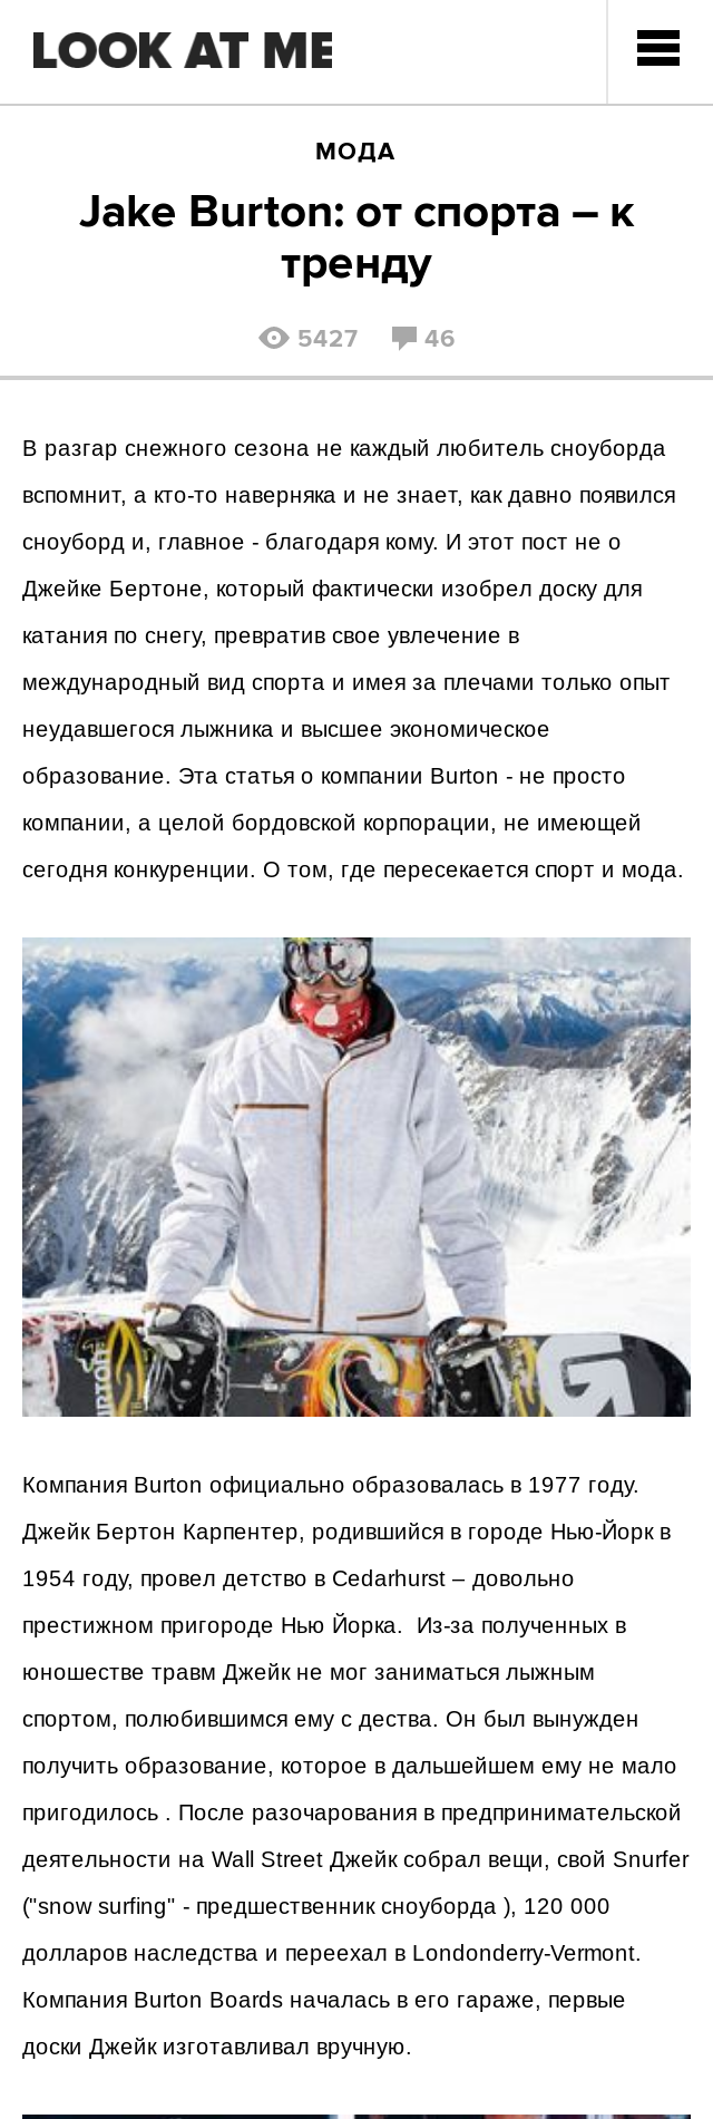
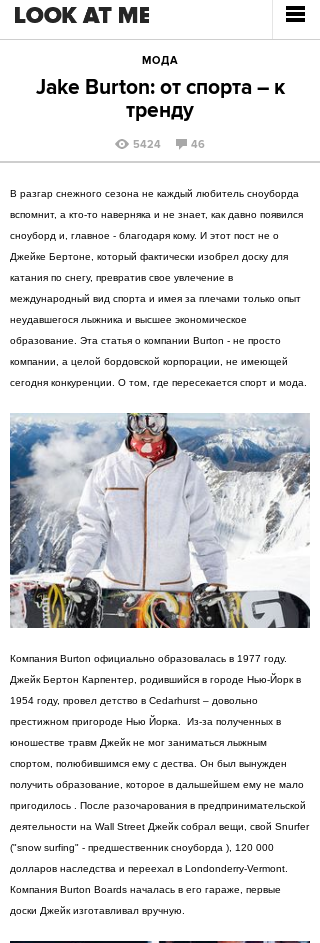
[297,324,358,356] 5427 -> [133,138,161,152] 5424

